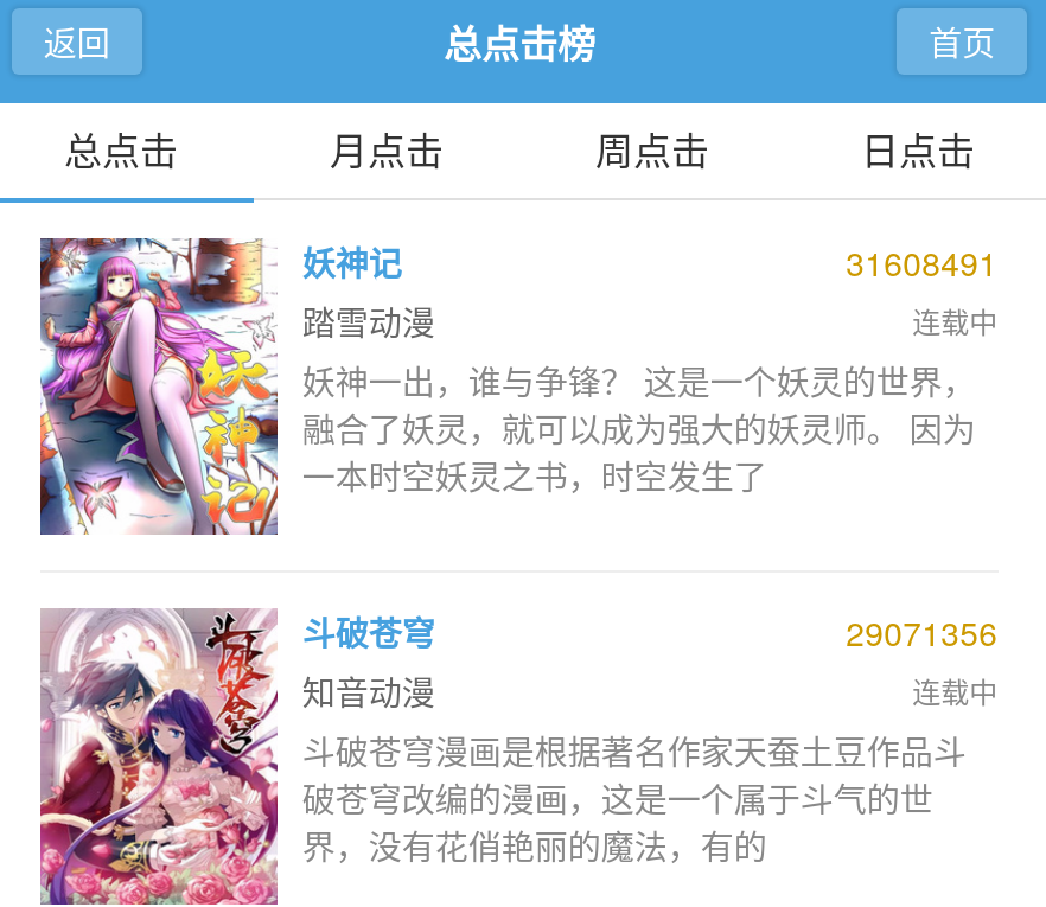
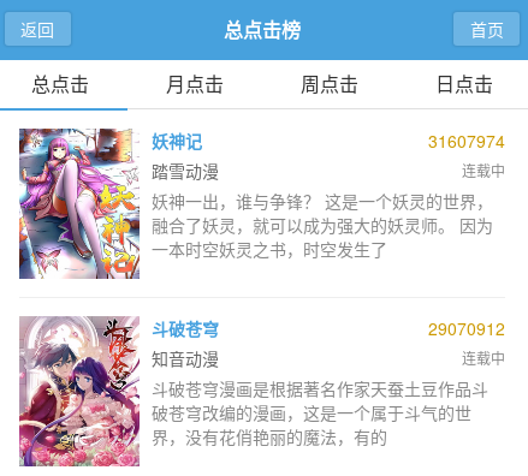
[846,238,998,286] 31608491 -> [428,129,505,153] 31607974
[846,608,998,656] 29071356 -> [428,316,505,340] 29070912

